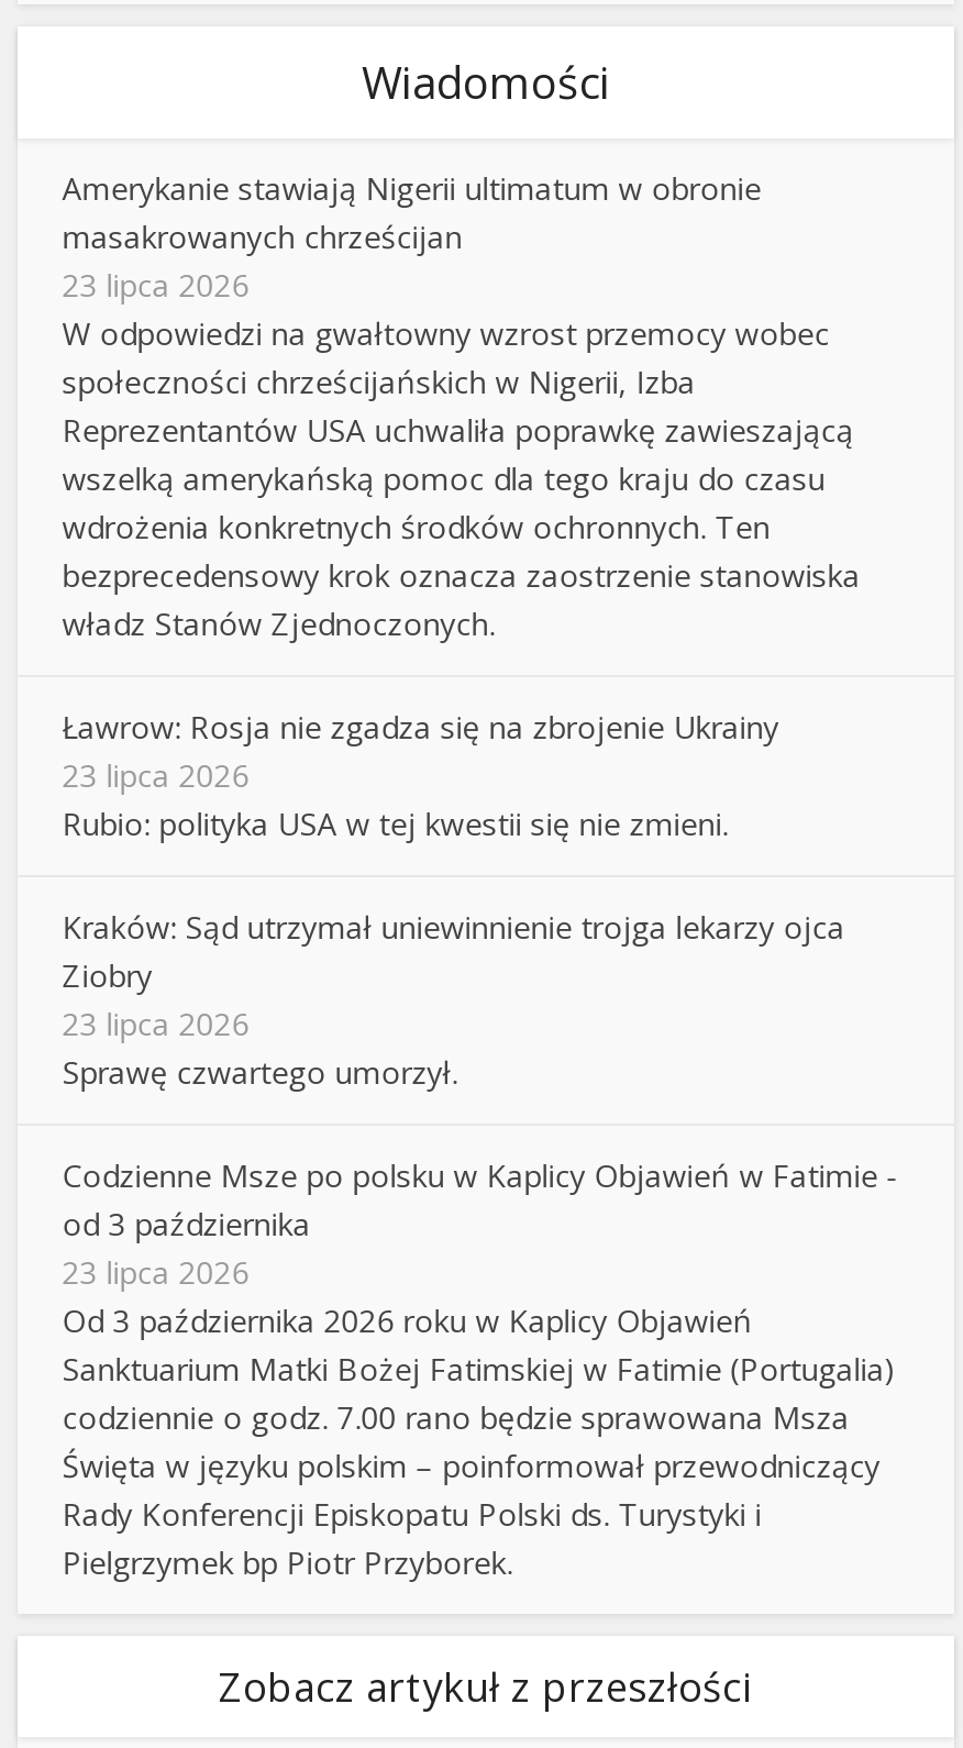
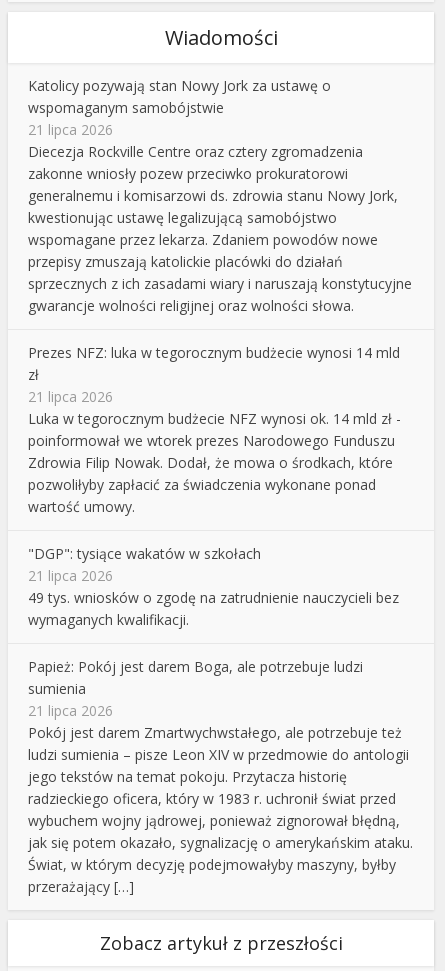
[62,168,860,645] Amerykanie stawiają Nigerii ultimatum w obronie | masakrowanych chrześcijan | 23 lipca 2026 | W odpowiedzi na gwałtowny wzrost przemocy wobec | społeczności chrześcijańskich w Nigerii, Izba | Reprezentantów USA uchwaliła poprawkę zawieszającą | wszelką amerykańską pomoc dla tego kraju do czasu | wdrożenia konkretnych środków ochronnych. Ten | bezprecedensowy krok oznacza zaostrzenie stanowiska | władz Stanów Zjednoczonych. -> [28,76,412,315] Katolicy pozywają stan Nowy Jork za ustawę o | wspomaganym samobójstwie | 21 lipca 2026 | Diecezja Rockville Centre oraz cztery zgromadzenia | zakonne wniosły pozew przeciwko prokuratorowi | generalnemu i komisarzowi ds. zdrowia stanu Nowy Jork, | kwestionując ustawę legalizującą samobójstwo | wspomagane przez lekarza. Zdaniem powodów nowe | przepisy zmuszają katolickie placówki do działań | sprzecznych z ich zasadami wiary i naruszają konstytucyjne | gwarancje wolności religijnej oraz wolności słowa.
[62,706,779,845] Ławrow: Rosja nie zgadza się na zbrojenie Ukrainy | 23 lipca 2026 | Rubio: polityka USA w tej kwestii się nie zmieni. -> [28,343,401,516] Prezes NFZ: luka w tegorocznym budżecie wynosi 14 mld | zł | 21 lipca 2026 | Luka w tegorocznym budżecie NFZ wynosi ok. 14 mld zł - | poinformował we wtorek prezes Narodowego Funduszu | Zdrowia Filip Nowak. Dodał, że mowa o środkach, które | pozwoliłyby zapłacić za świadczenia wykonane ponad | wartość umowy.
[62,907,845,1093] Kraków: Sąd utrzymał uniewinnienie trojga lekarzy ojca | Ziobry | 23 lipca 2026 | Sprawę czwartego umorzył. -> [28,544,399,629] "DGP": tysiące wakatów w szkołach | 21 lipca 2026 | 49 tys. wniosków o zgodę na zatrudnienie nauczycieli bez | wymaganych kwalifikacji.
[62,1155,897,1584] Codzienne Msze po polsku w Kaplicy Objawień w Fatimie - | od 3 października | 23 lipca 2026 | Od 3 października 2026 roku w Kaplicy Objawień | Sanktuarium Matki Bożej Fatimskiej w Fatimie (Portugalia) | codziennie o godz. 7.00 rano będzie sprawowana Msza | Święta w języku polskim – poinformował przewodniczący | Rady Konferencji Episkopatu Polski ds. Turystyki i | Pielgrzymek bp Piotr Przyborek. -> [28,657,413,896] Papież: Pokój jest darem Boga, ale potrzebuje ludzi | sumienia | 21 lipca 2026 | Pokój jest darem Zmartwychwstałego, ale potrzebuje też | ludzi sumienia – pisze Leon XIV w przedmowie do antologii | jego tekstów na temat pokoju. Przytacza historię | radzieckiego oficera, który w 1983 r. uchronił świat przed | wybuchem wojny jądrowej, ponieważ zignorował błędną, | jak się potem okazało, sygnalizację o amerykańskim ataku. | Świat, w którym decyzję podejmowałyby maszyny, byłby | przerażający […]

